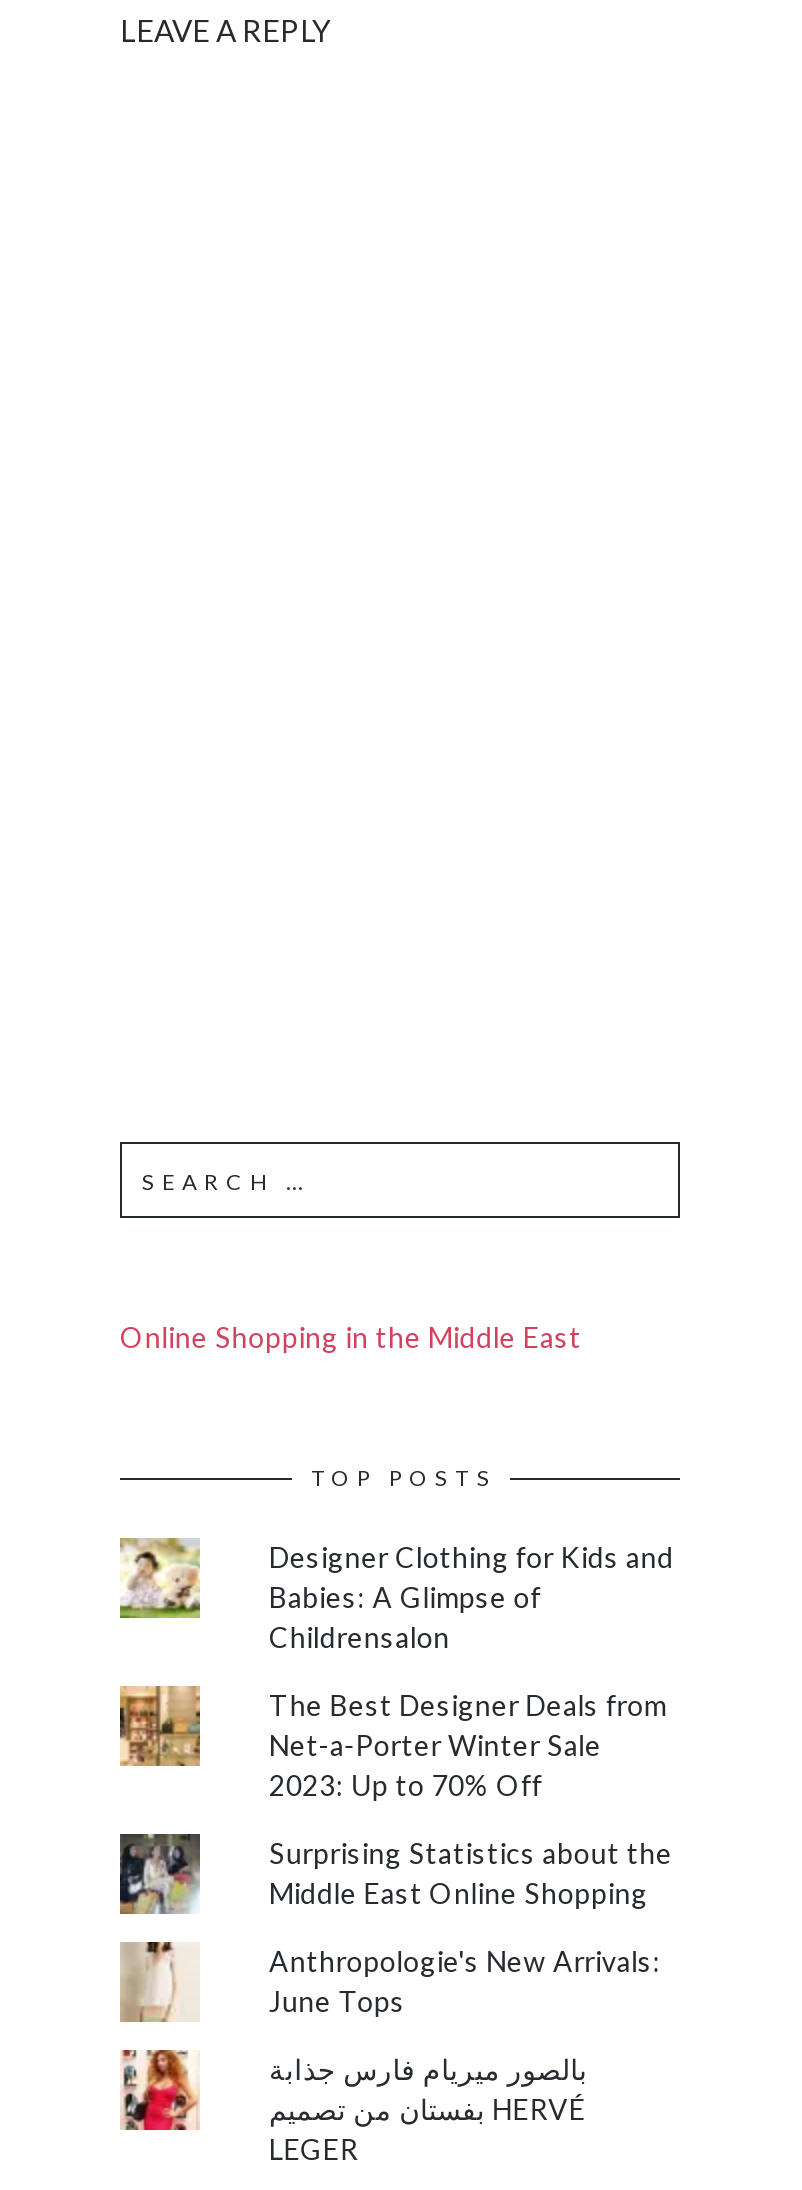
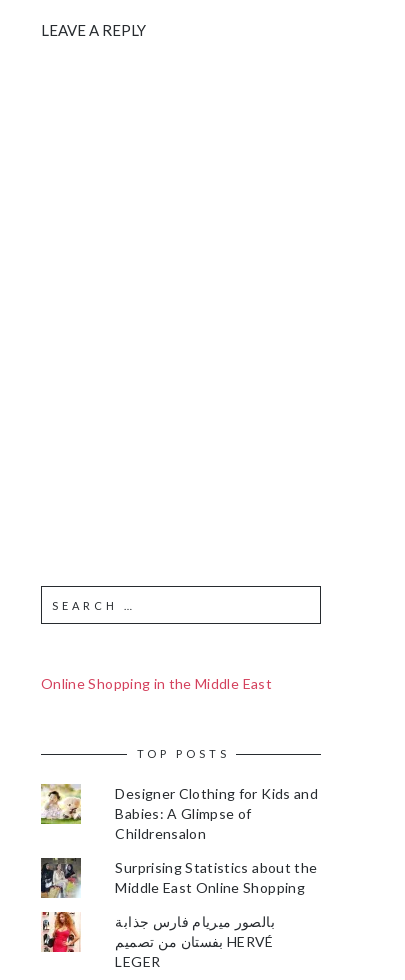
[118,1684,667,1802] [image] | The Best Designer Deals from | Net-a-Porter Winter Sale | 2023: Up to 70% Off -> none
[120,1940,661,2022] [image] | Anthropologie's New Arrivals: | June Tops -> none

